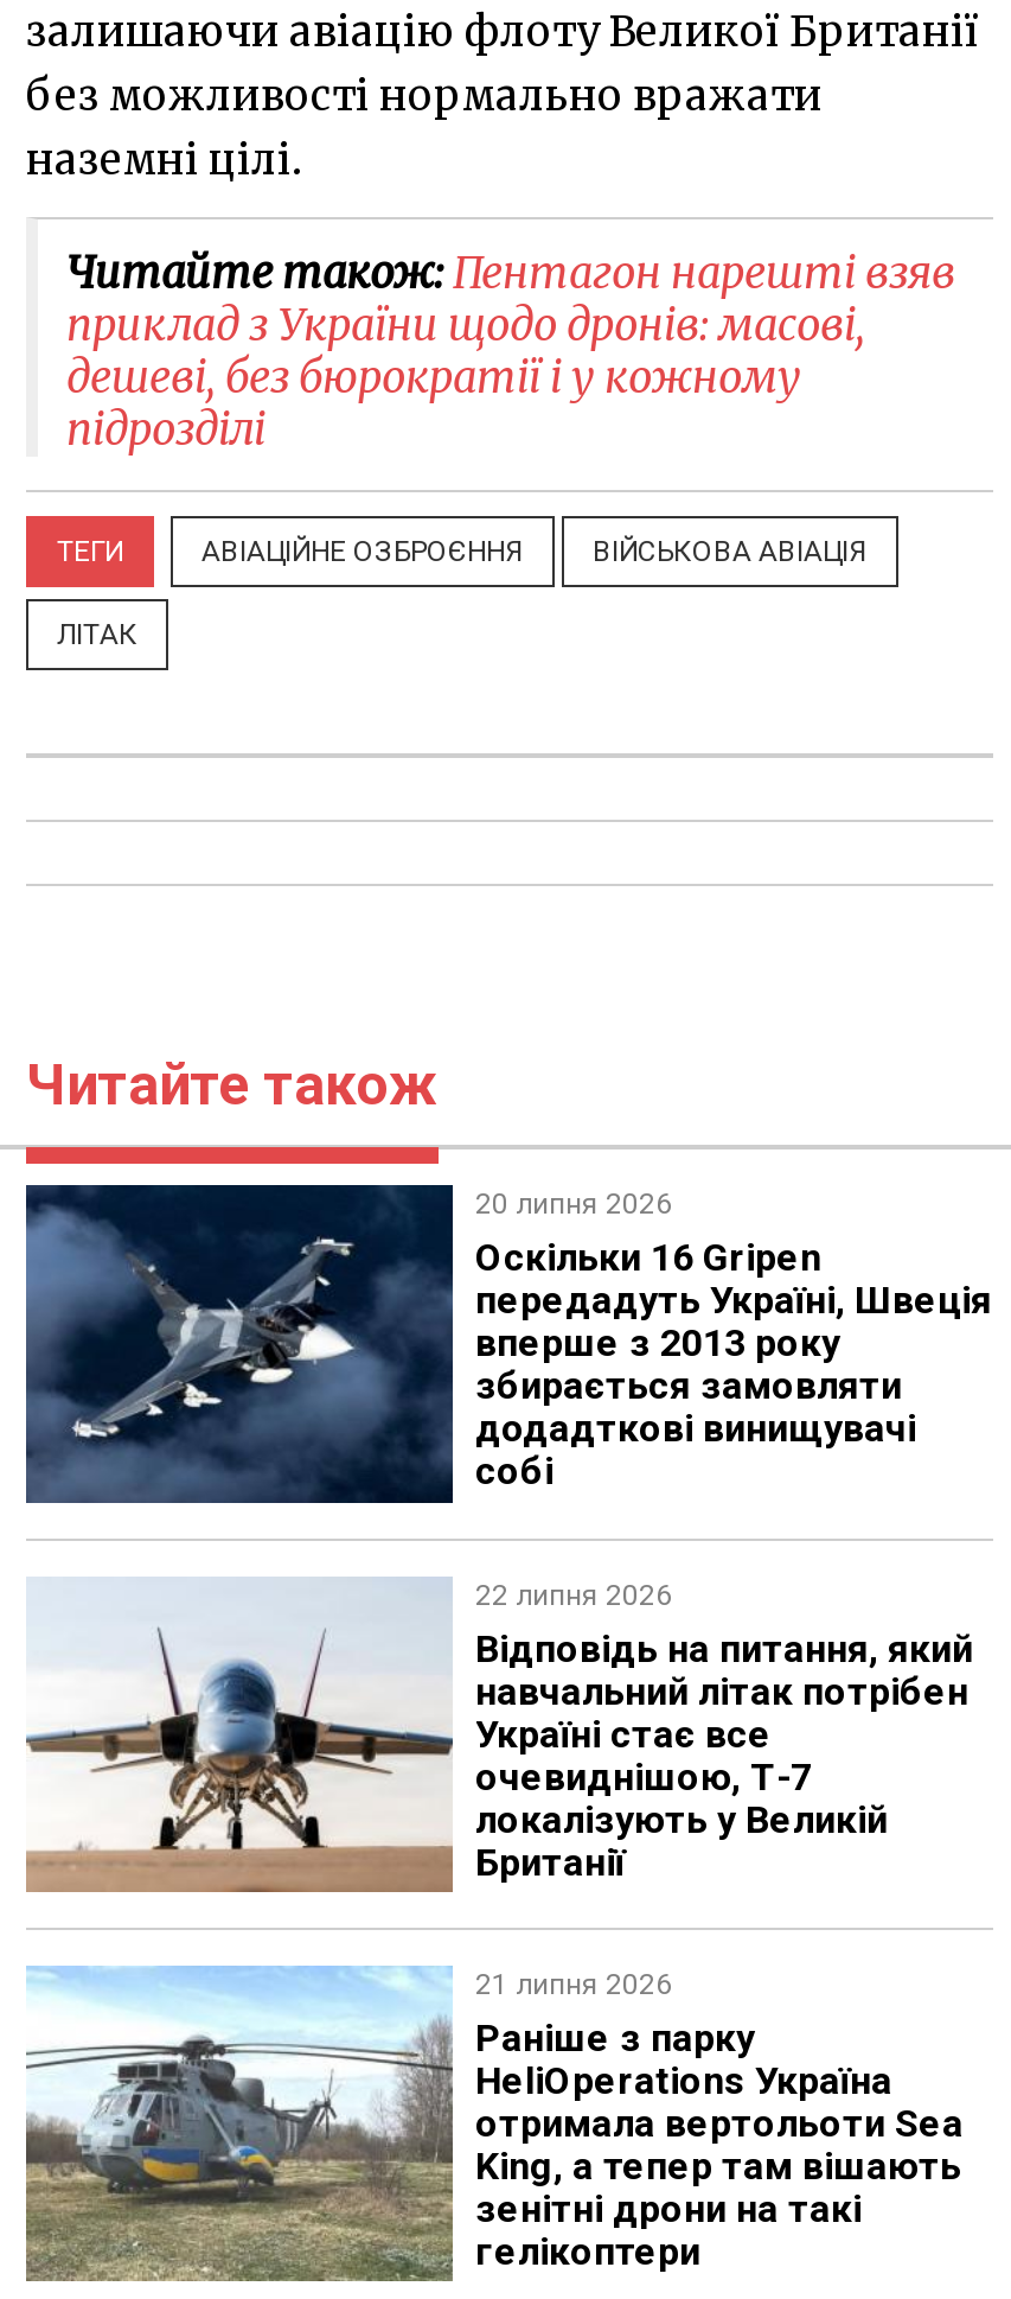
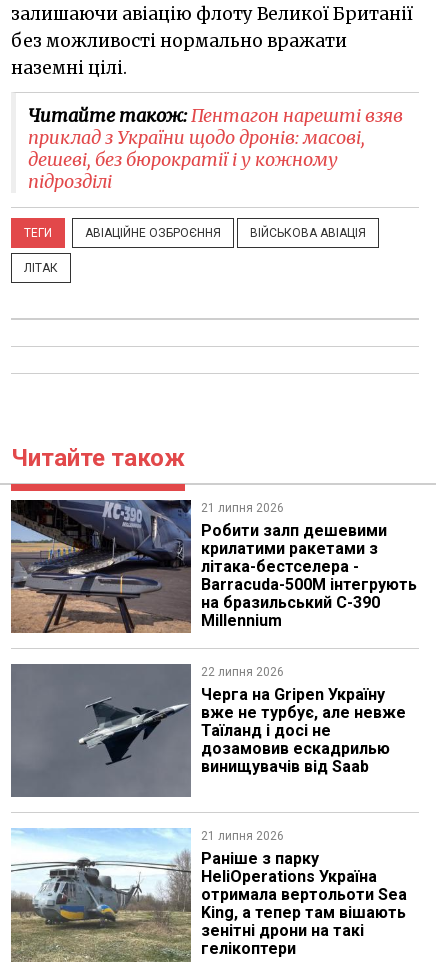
[24,1182,992,1504] [image] | 20 липня 2026 | Оскільки 16 Gripen | передадуть Україні, Швеція | вперше з 2013 року | збирається замовляти | додадткові винищувачі | собі -> [10,499,416,634] [image] | 21 липня 2026 | Робити залп дешевими | крилатими ракетами з | літака-бестселера - | Barracuda-500M інтегрують | на бразильський C-390 | Millennium
[26,1575,973,1893] [image] | Відповідь на питання, який | навчальний літак потрібен | Україні стає все | очевиднішою, Т-7 | локалізують у Великій | Британії -> [10,663,405,798] [image] | Черга на Gripen Україну | вже не турбує, але невже | Таїланд і досі не | дозамовив ескадрилью | винищувачів від Saab

